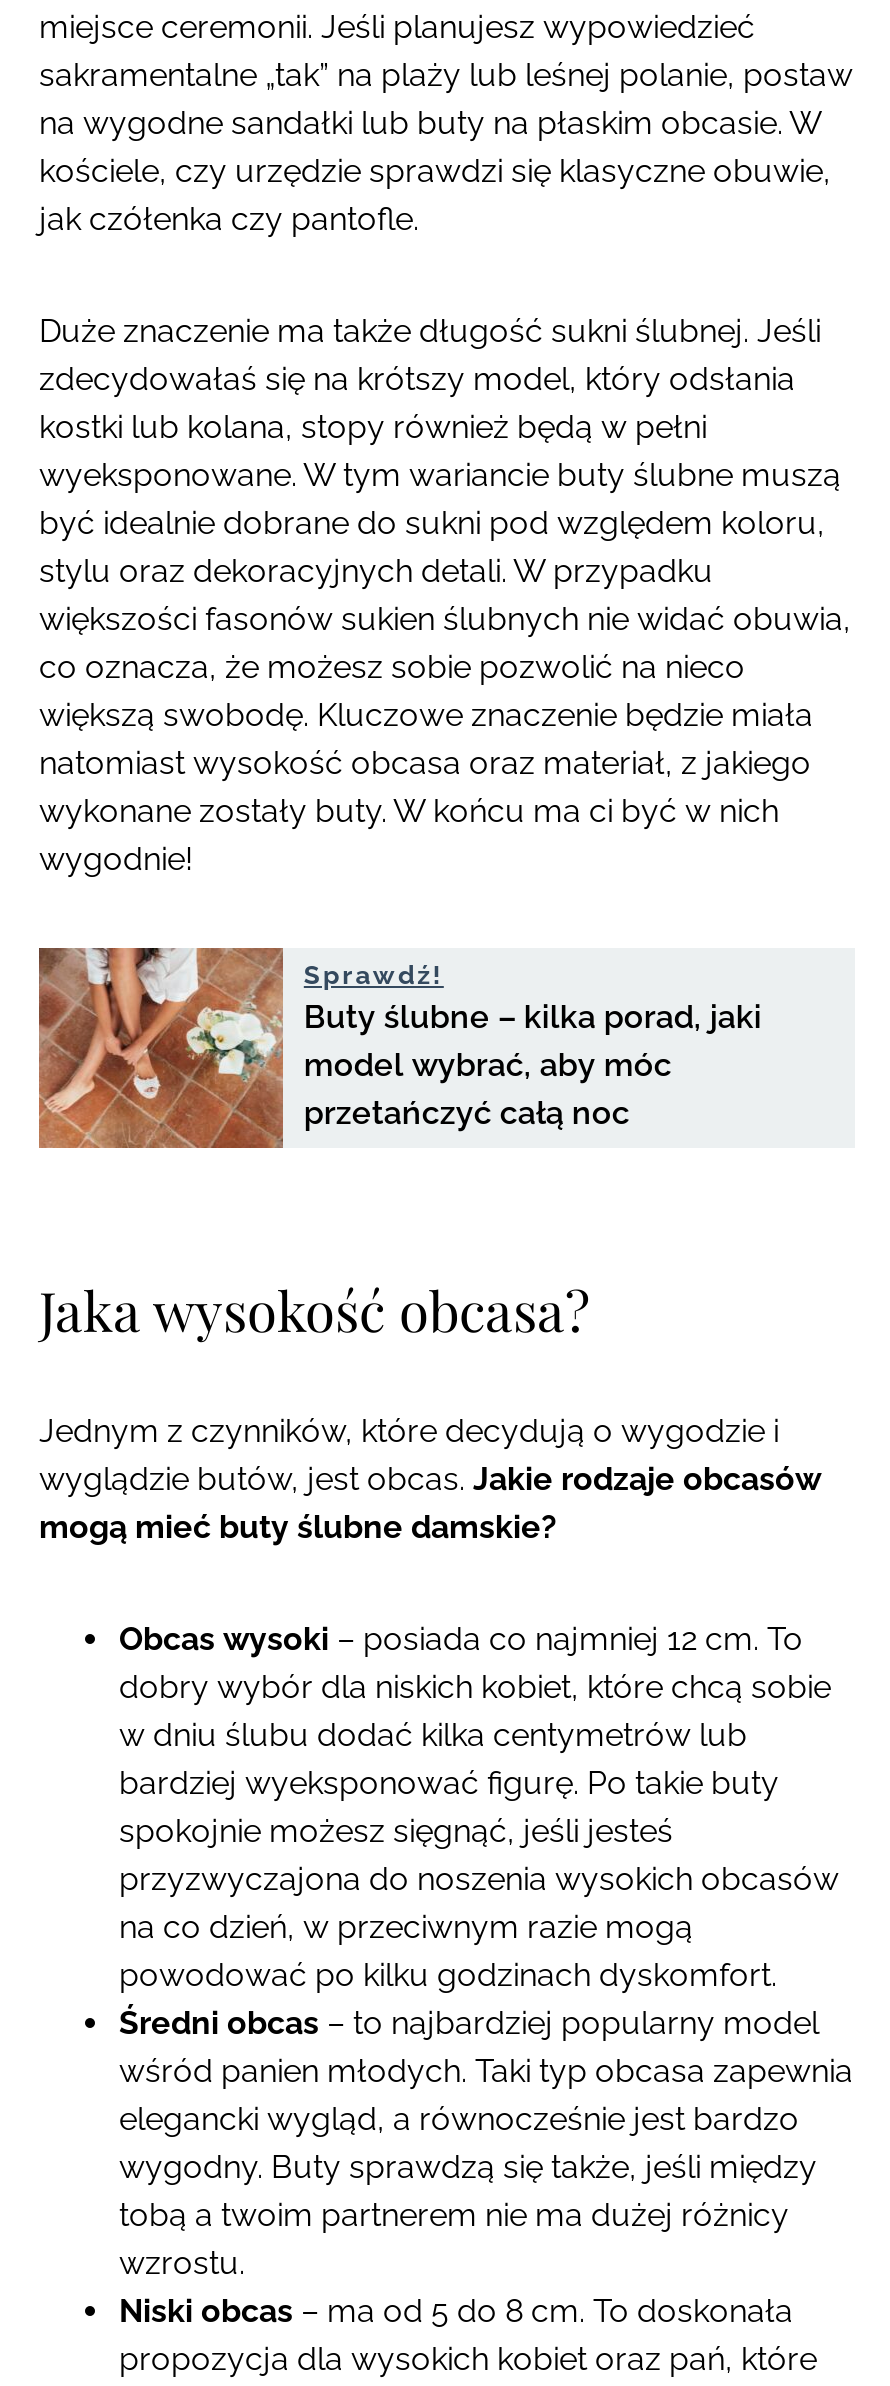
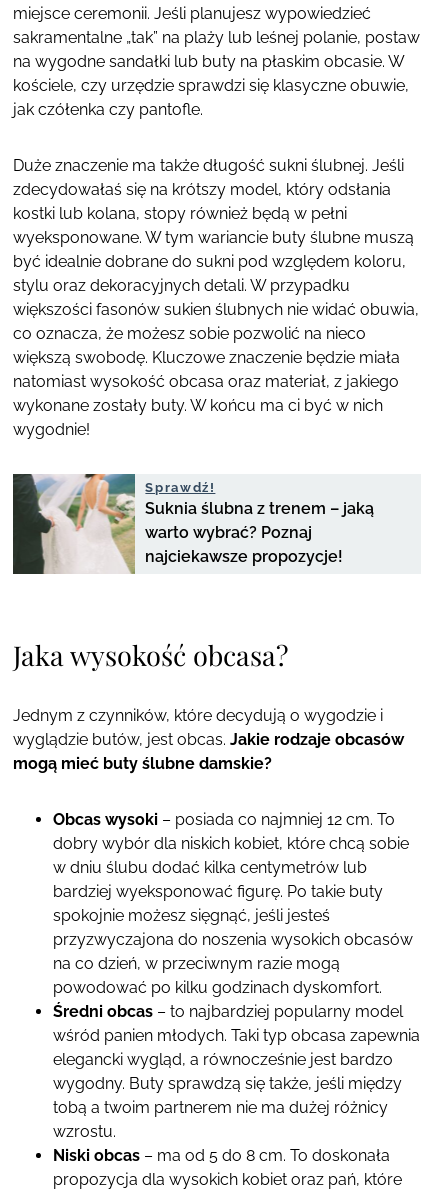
[37,946,762,1150] [image] | Buty ślubne – kilka porad, jaki | model wybrać, aby móc | przetańczyć całą noc -> [12,473,374,575] [image] | Suknia ślubna z trenem – jaką | warto wybrać? Poznaj | najciekawsze propozycje!

